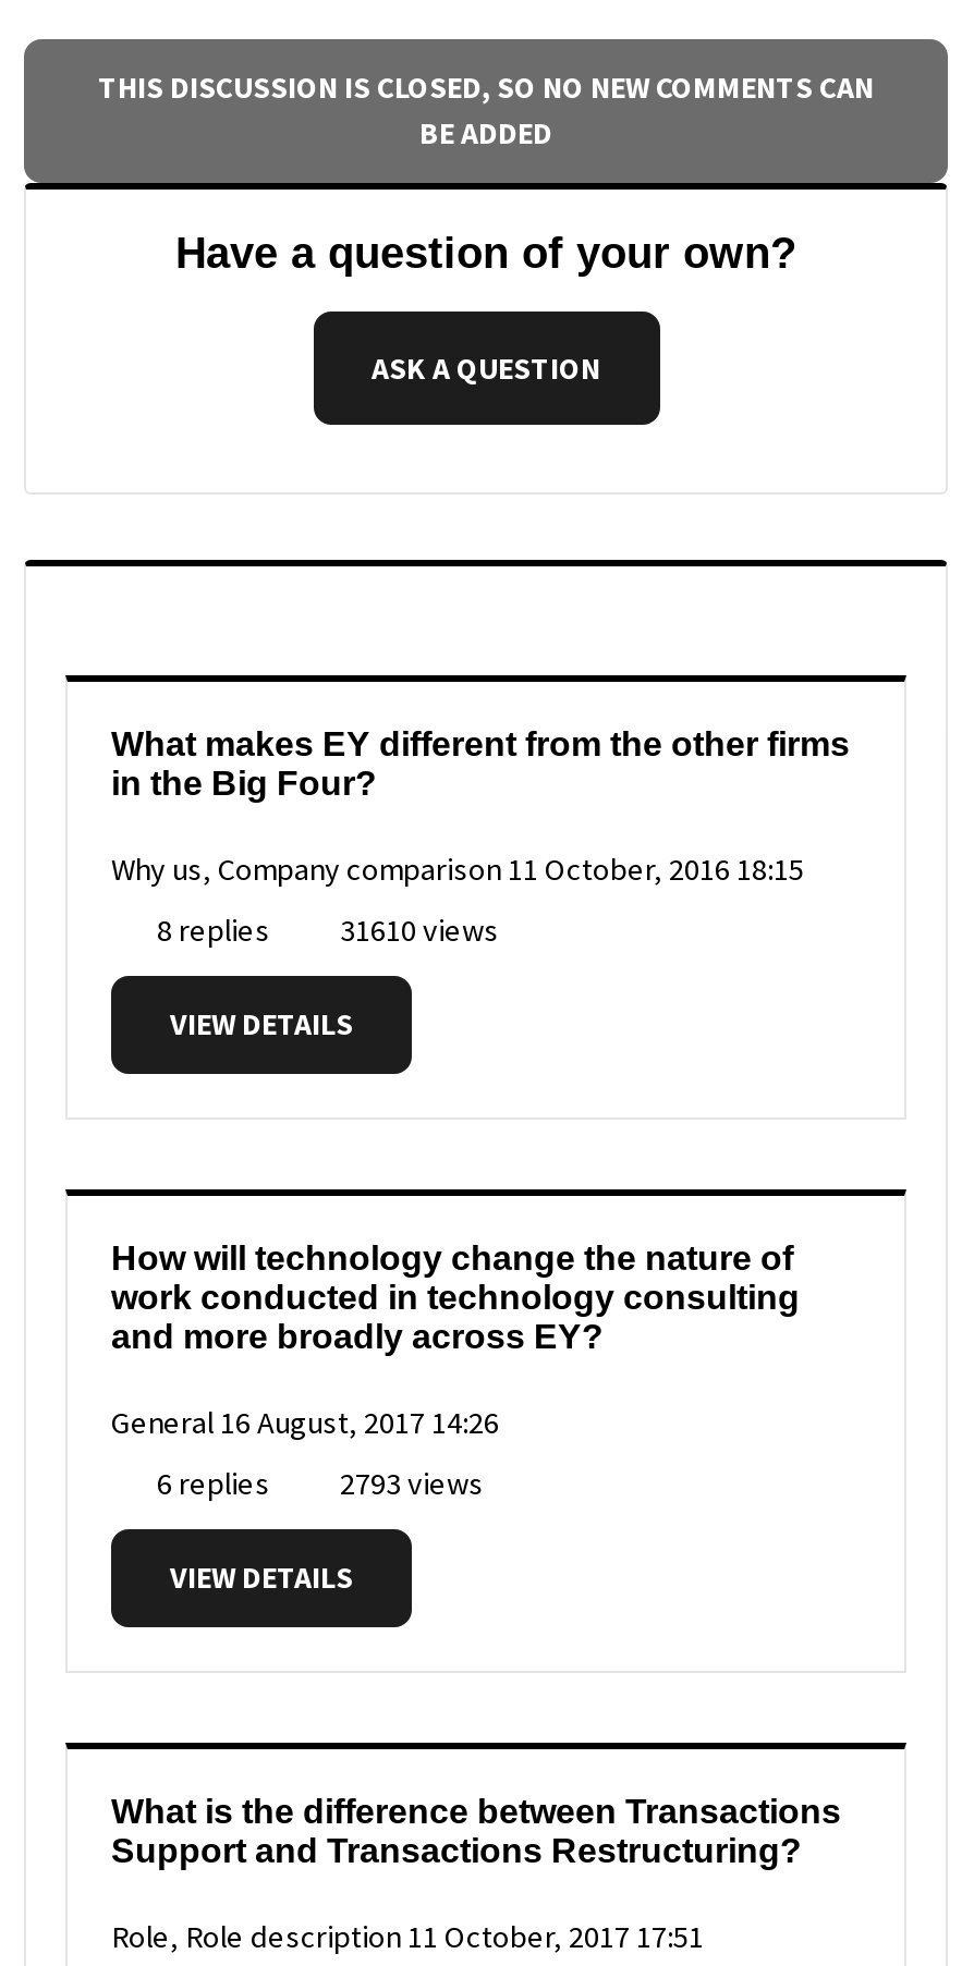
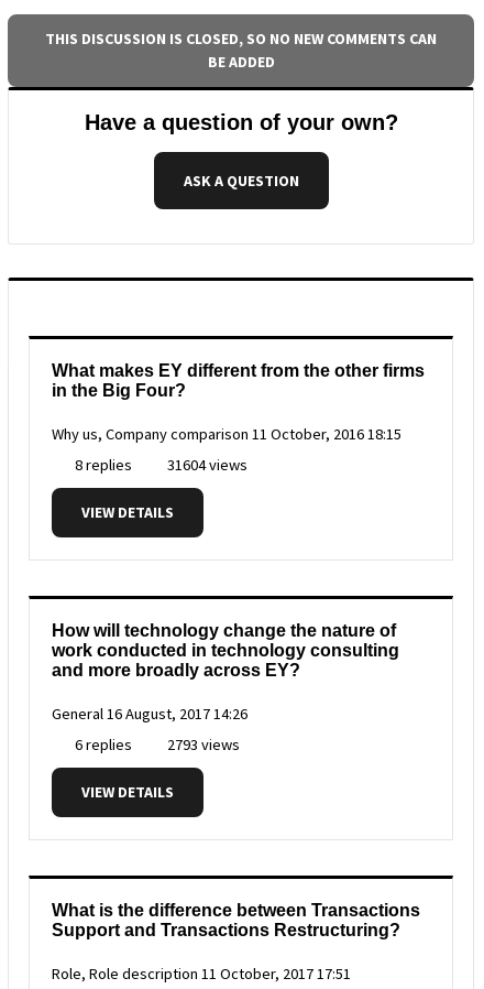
[150,909,499,949] 8 replies 31610 views -> [71,454,248,474] 8 replies 31604 views

